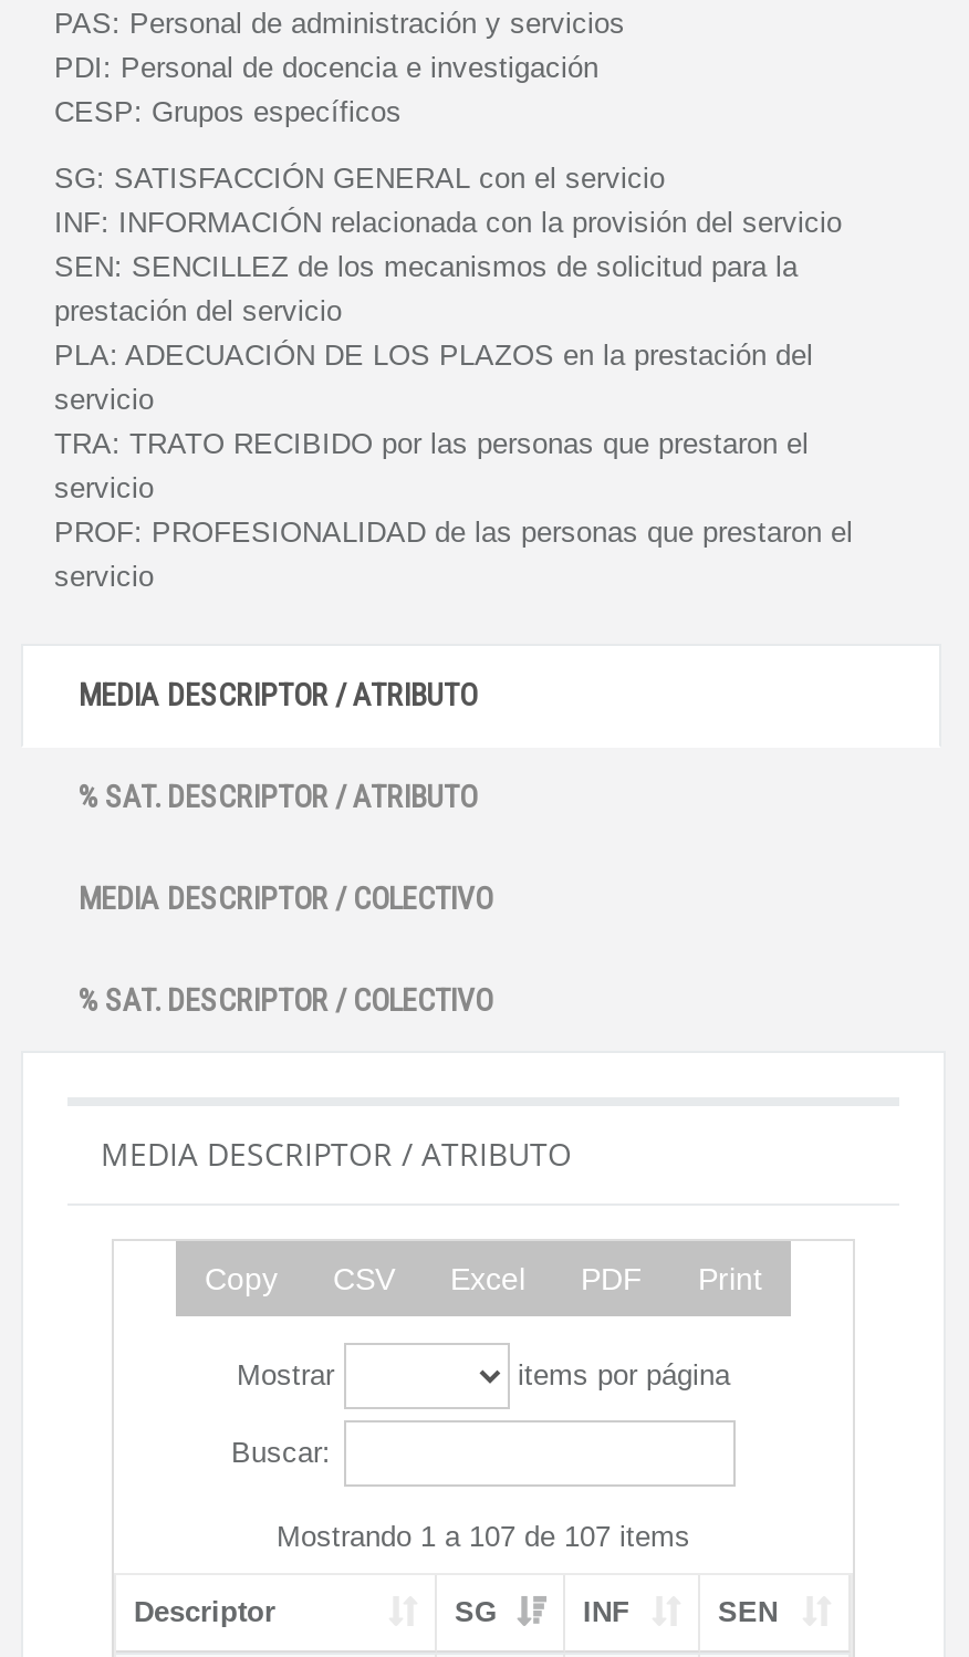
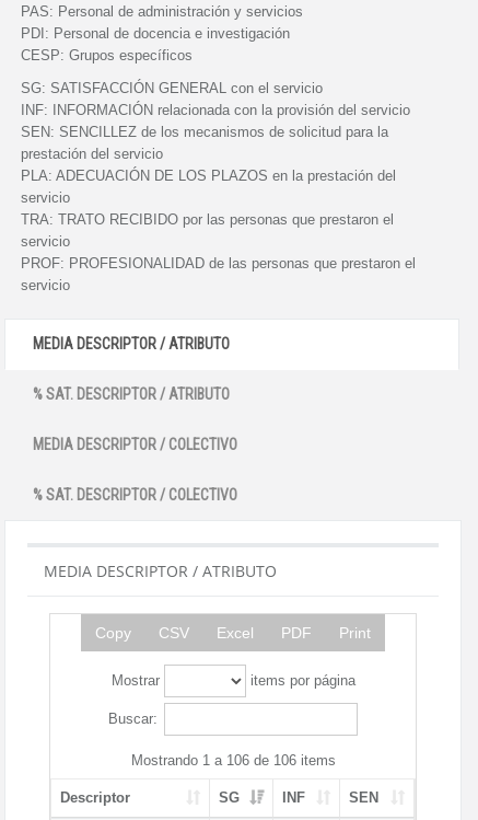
[277,1519,690,1552] Mostrando 1 a 107 de 107 items -> [131,752,335,768] Mostrando 1 a 106 de 106 items

